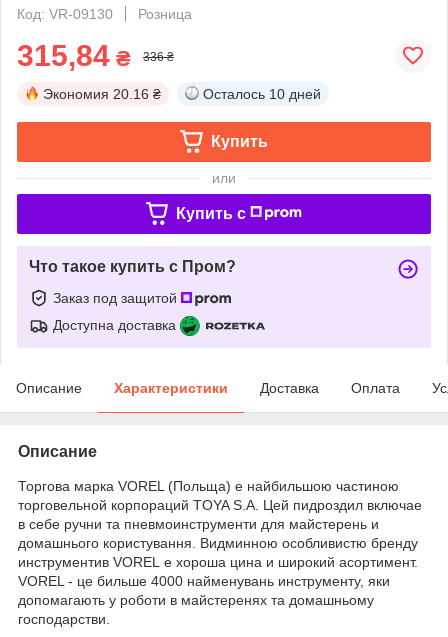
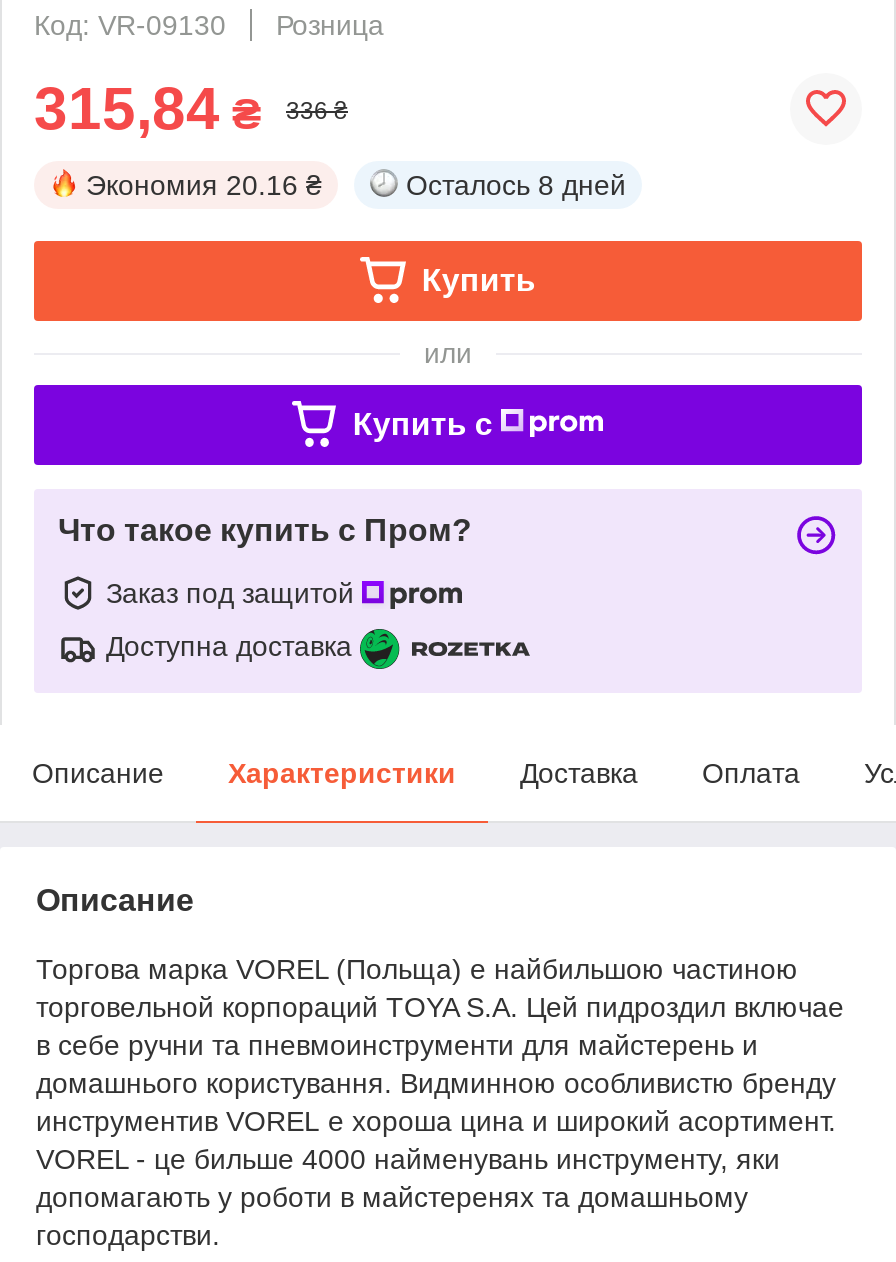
[203,86,321,102] Осталось 10 дней -> [406,169,626,201] Осталось 8 дней

